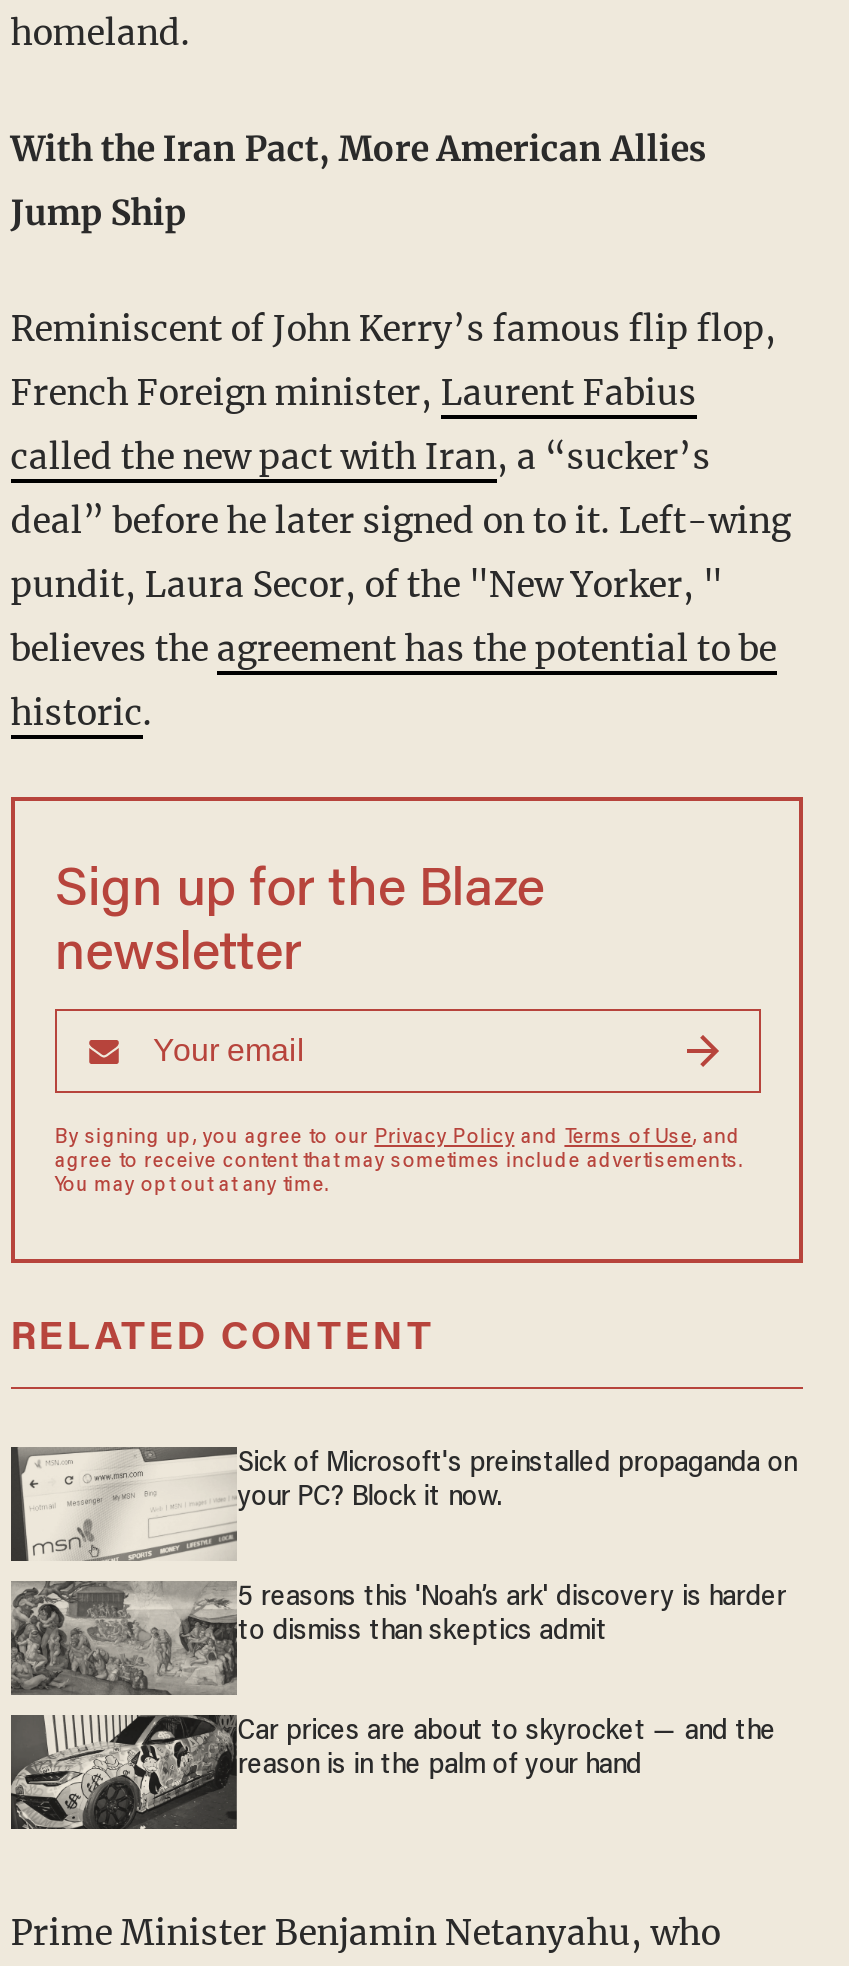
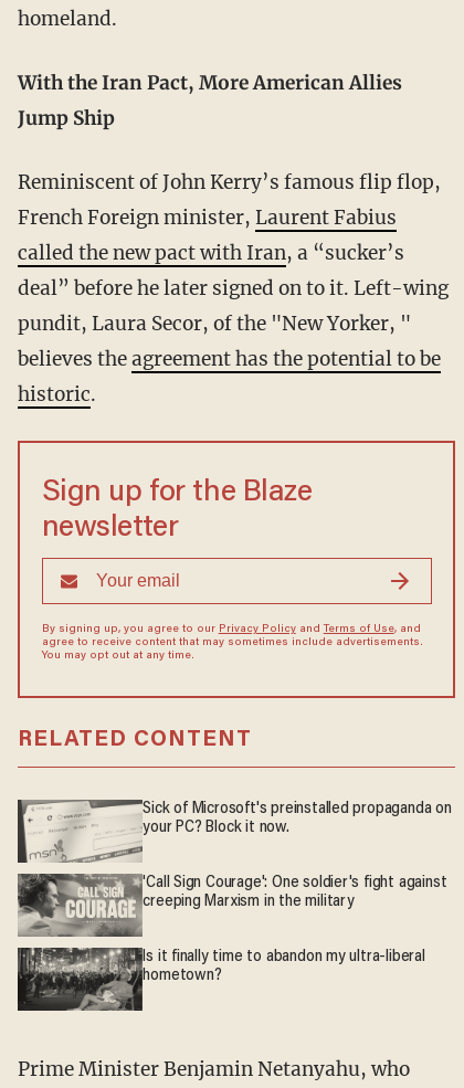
[11,1581,786,1695] [image] | 5 reasons this 'Noah’s ark' discovery is harder | to dismiss than skeptics admit -> [18,874,447,937] [image] | 'Call Sign Courage': One soldier's fight against | creeping Marxism in the military
[9,1715,776,1831] [image] | Car prices are about to skyrocket — and the | reason is in the palm of your hand -> [18,947,425,1012] [image] | Is it finally time to abandon my ultra-liberal | hometown?

